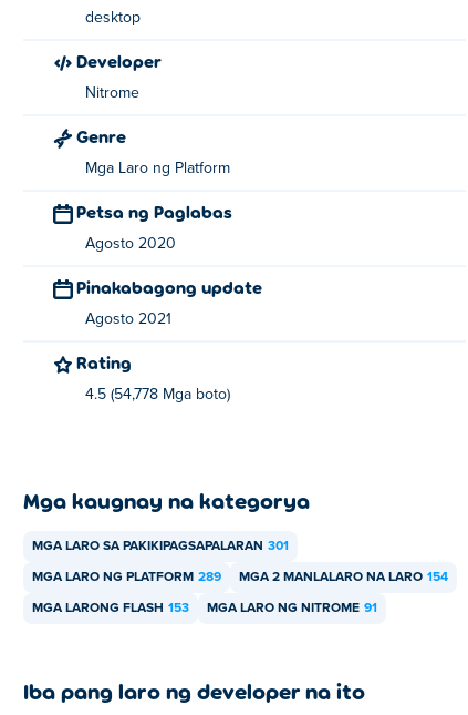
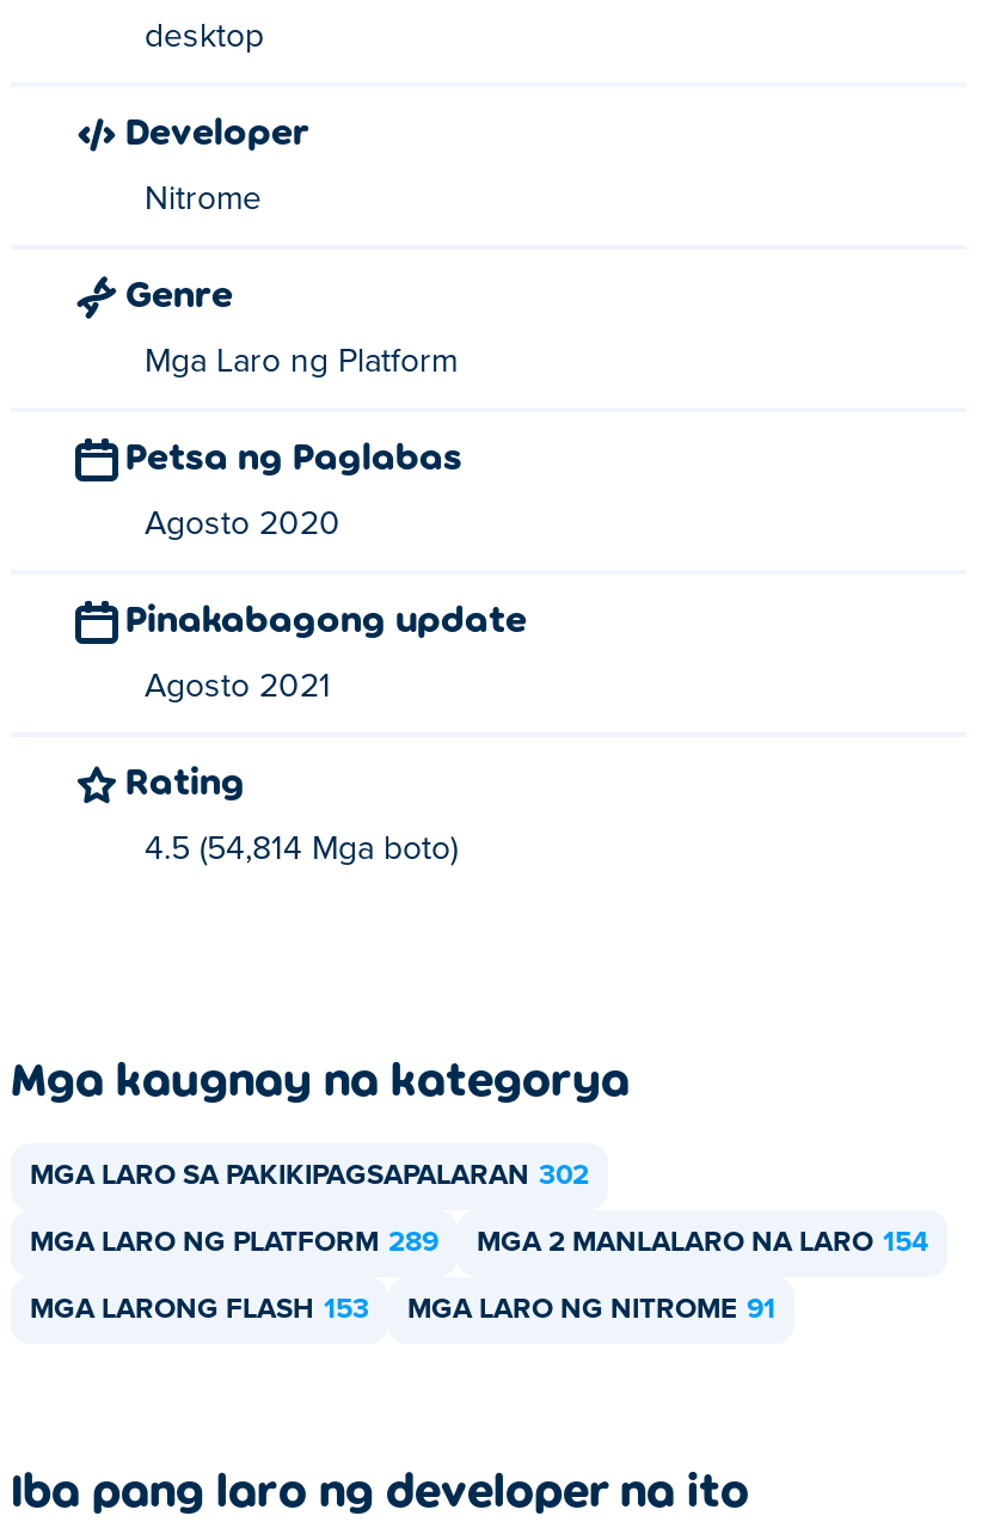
[85,387,230,402] 4.5 (54,778 Mga boto) -> [145,833,458,866] 4.5 (54,814 Mga boto)
[32,540,289,553] MGA LARO SA PAKIKIPAGSAPALARAN 301 -> [30,1162,589,1191] MGA LARO SA PAKIKIPAGSAPALARAN 302

